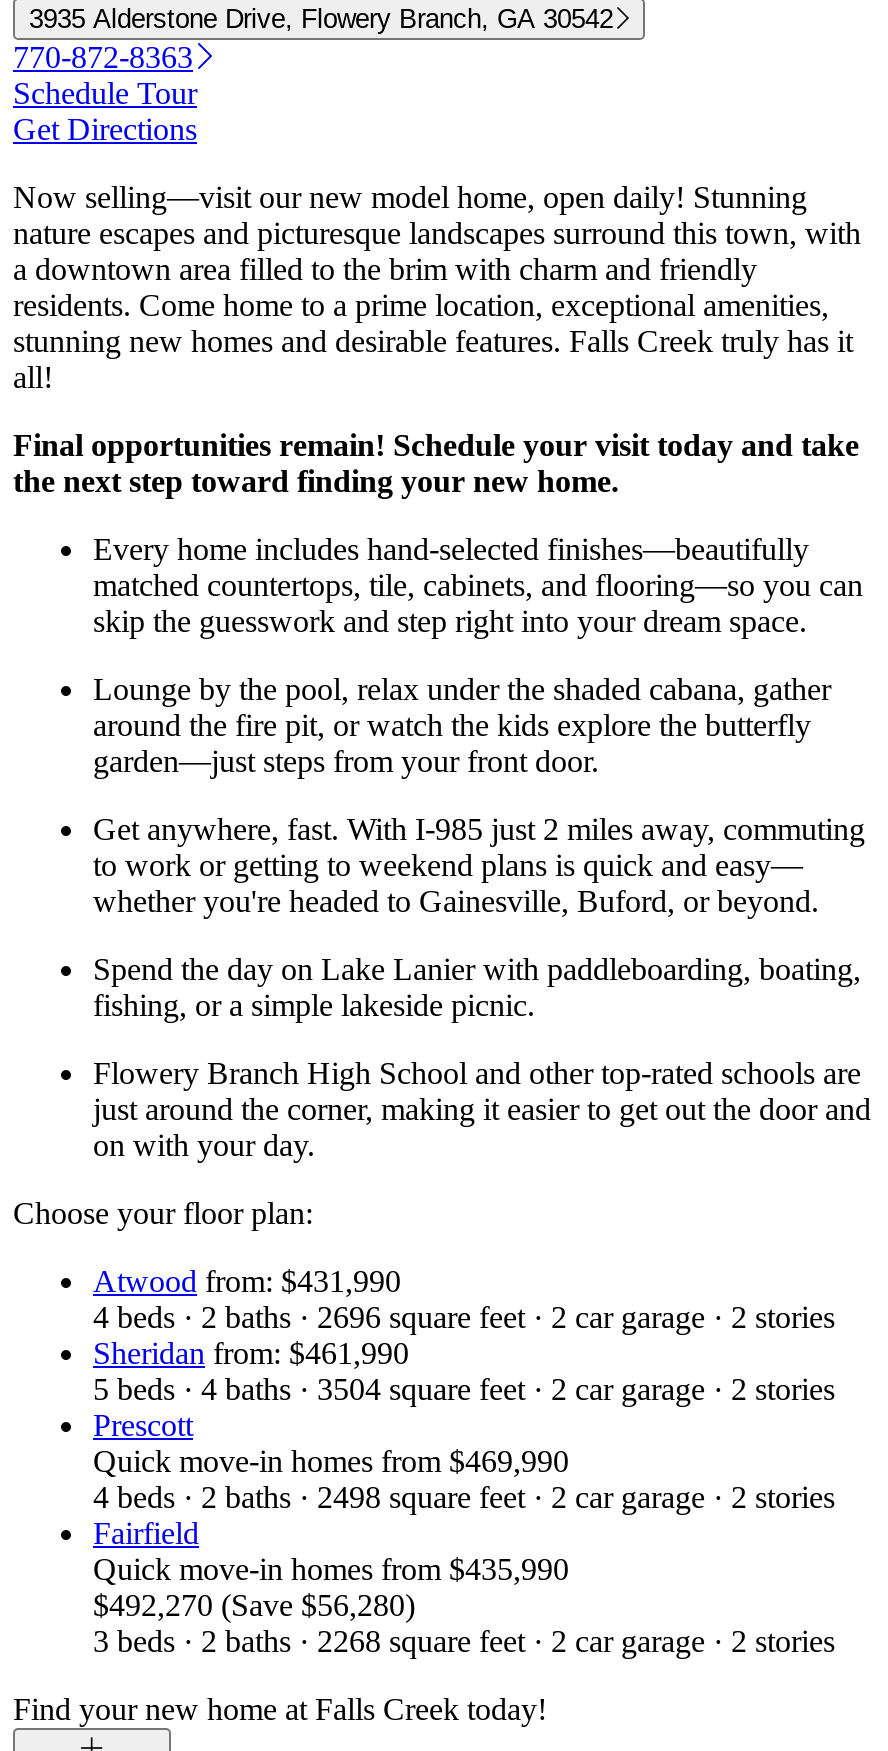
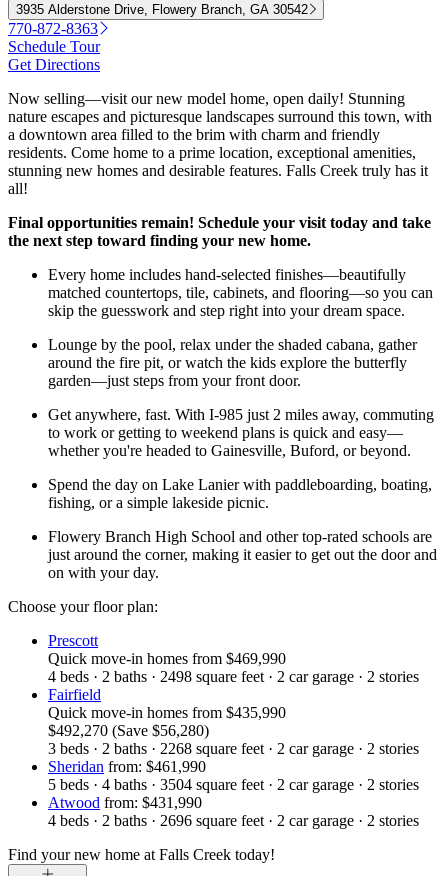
moved [93,1264,835,1406] -> [48,758,419,829]: Sheridan from: $461,990 | 5 beds · 4 baths · 3504 square feet · 2 car garage · 2 stories | Atwood from: $431,990 | 4 beds · 2 baths · 2696 square feet · 2 car garage · 2 stories
moved [93,1408,835,1658] -> [48,632,419,757]: Prescott | Quick move-in homes from $469,990 | 4 beds · 2 baths · 2498 square feet · 2 car garage · 2 stories | Fairfield | Quick move-in homes from $435,990 | $492,270 (Save $56,280) | 3 beds · 2 baths · 2268 square feet · 2 car garage · 2 stories

